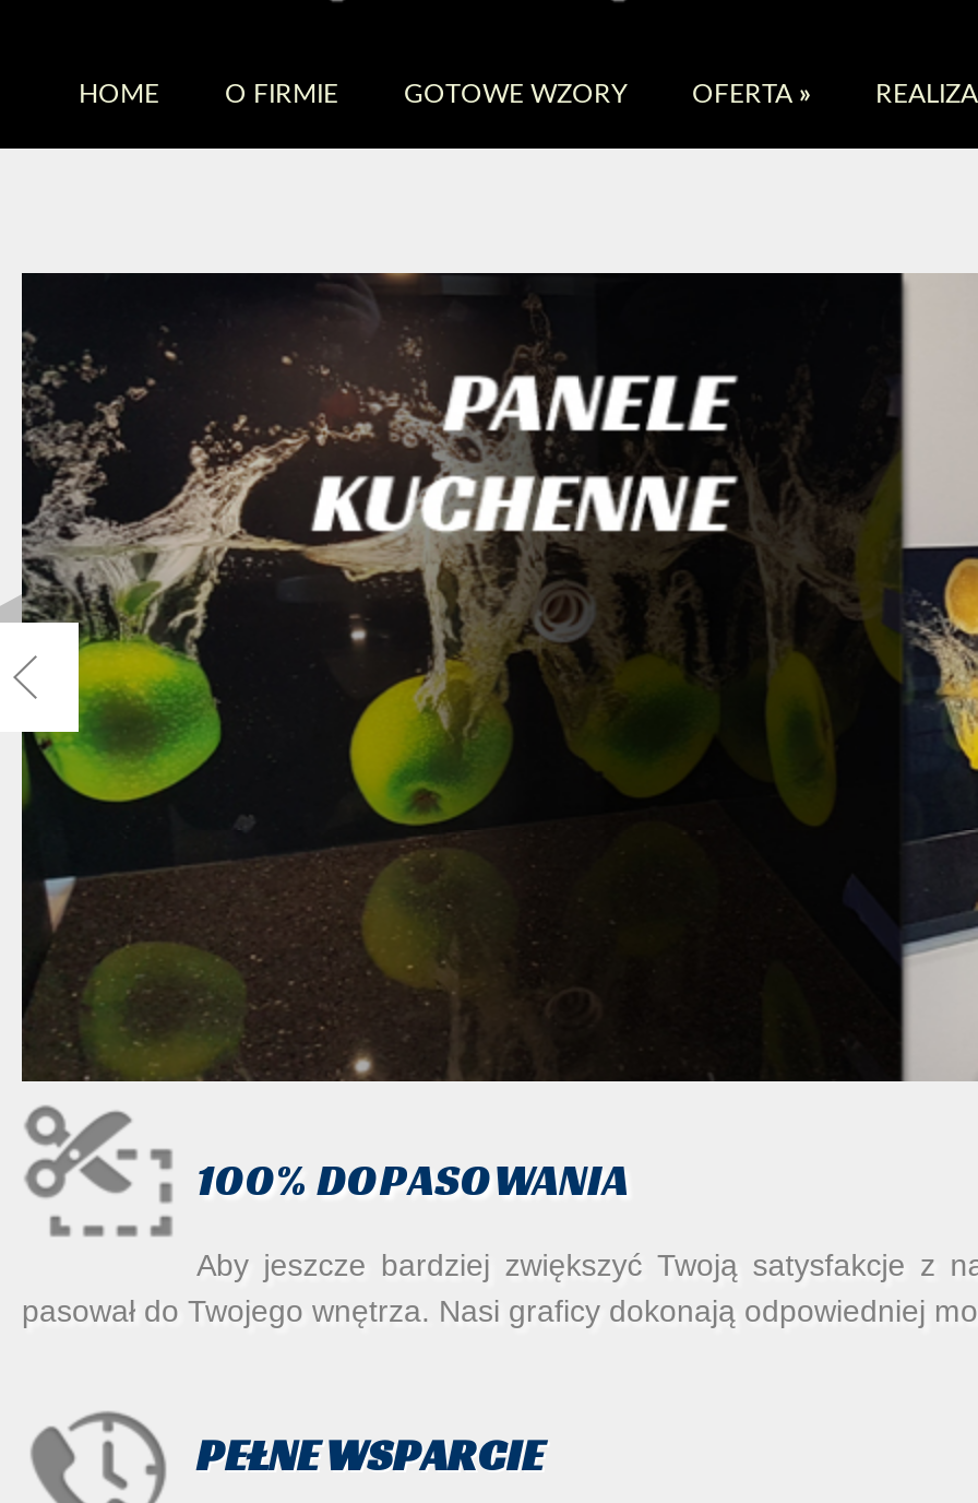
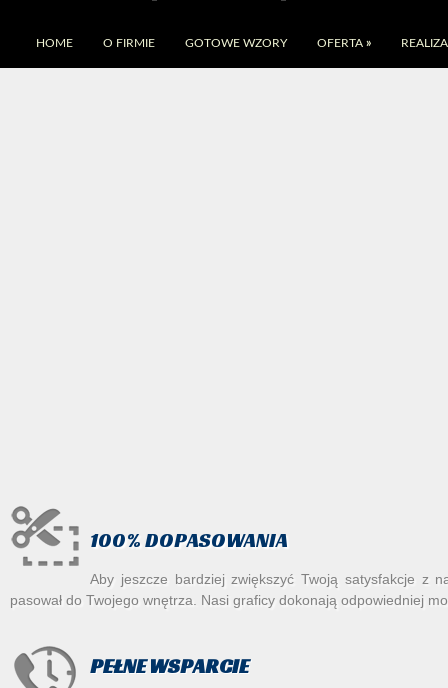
[7,271,971,1084] [image] -> none

